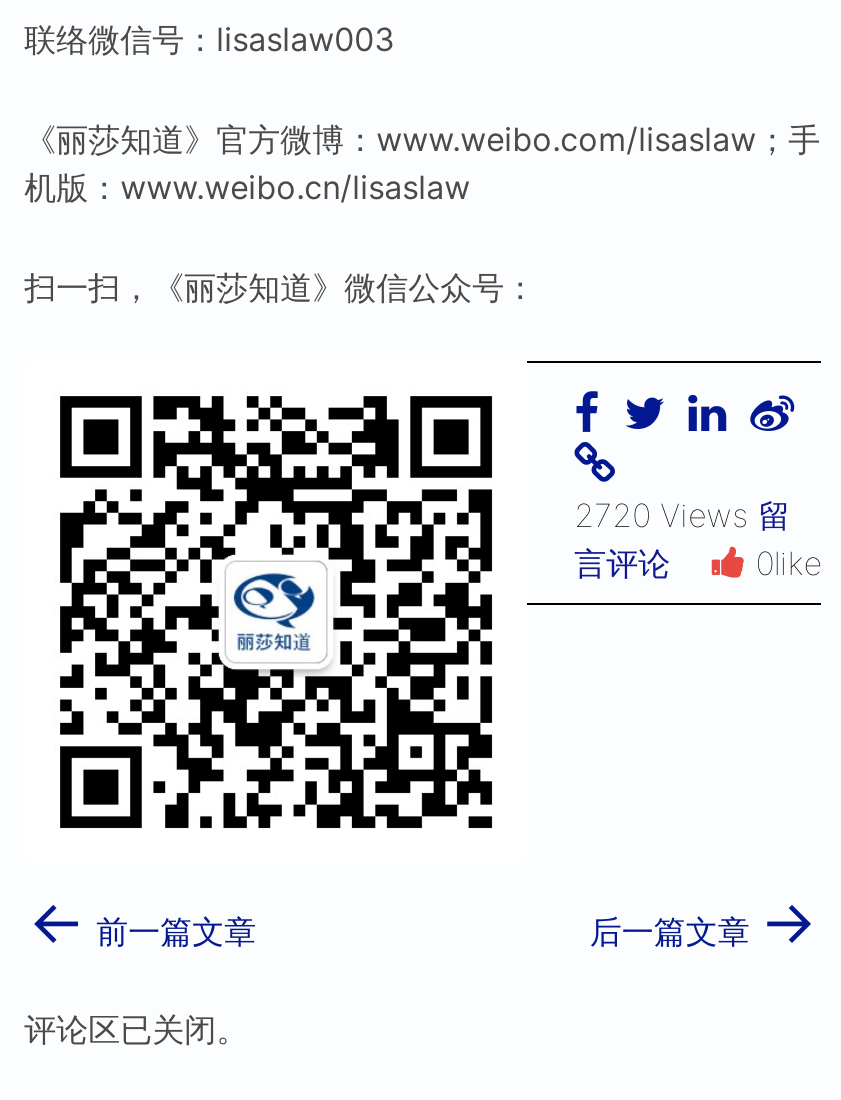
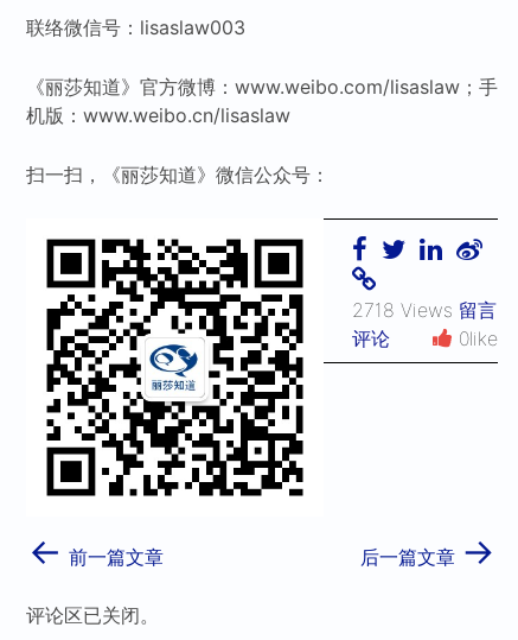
[574,495,790,583] 2720 Views 留 | 言评论 -> [352,298,496,351] 2718 Views 留言 | 评论

